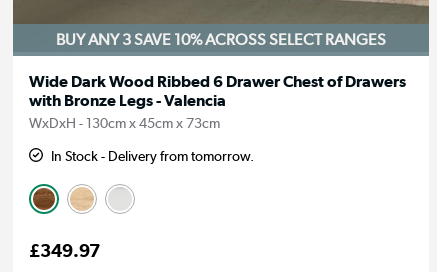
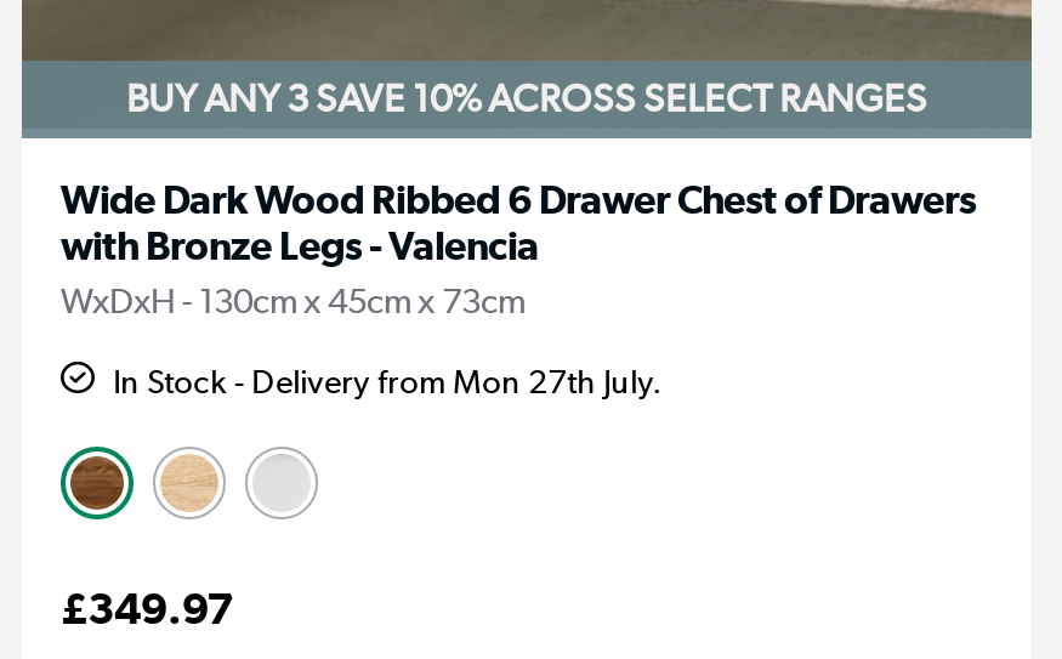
[51,148,254,164] In Stock - Delivery from tomorrow. -> [113,360,662,399] In Stock - Delivery from Mon 27th July.

